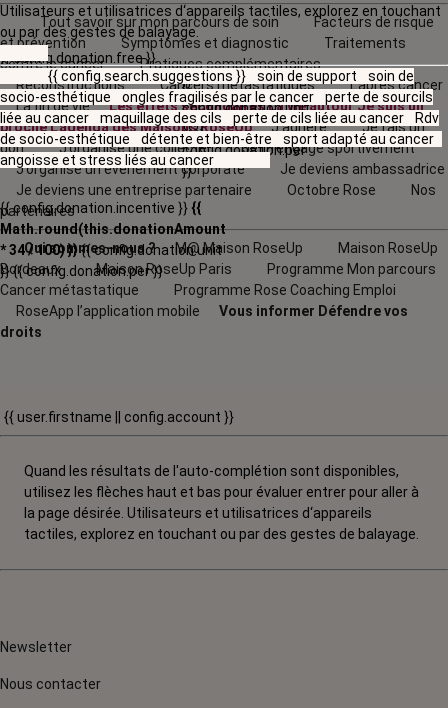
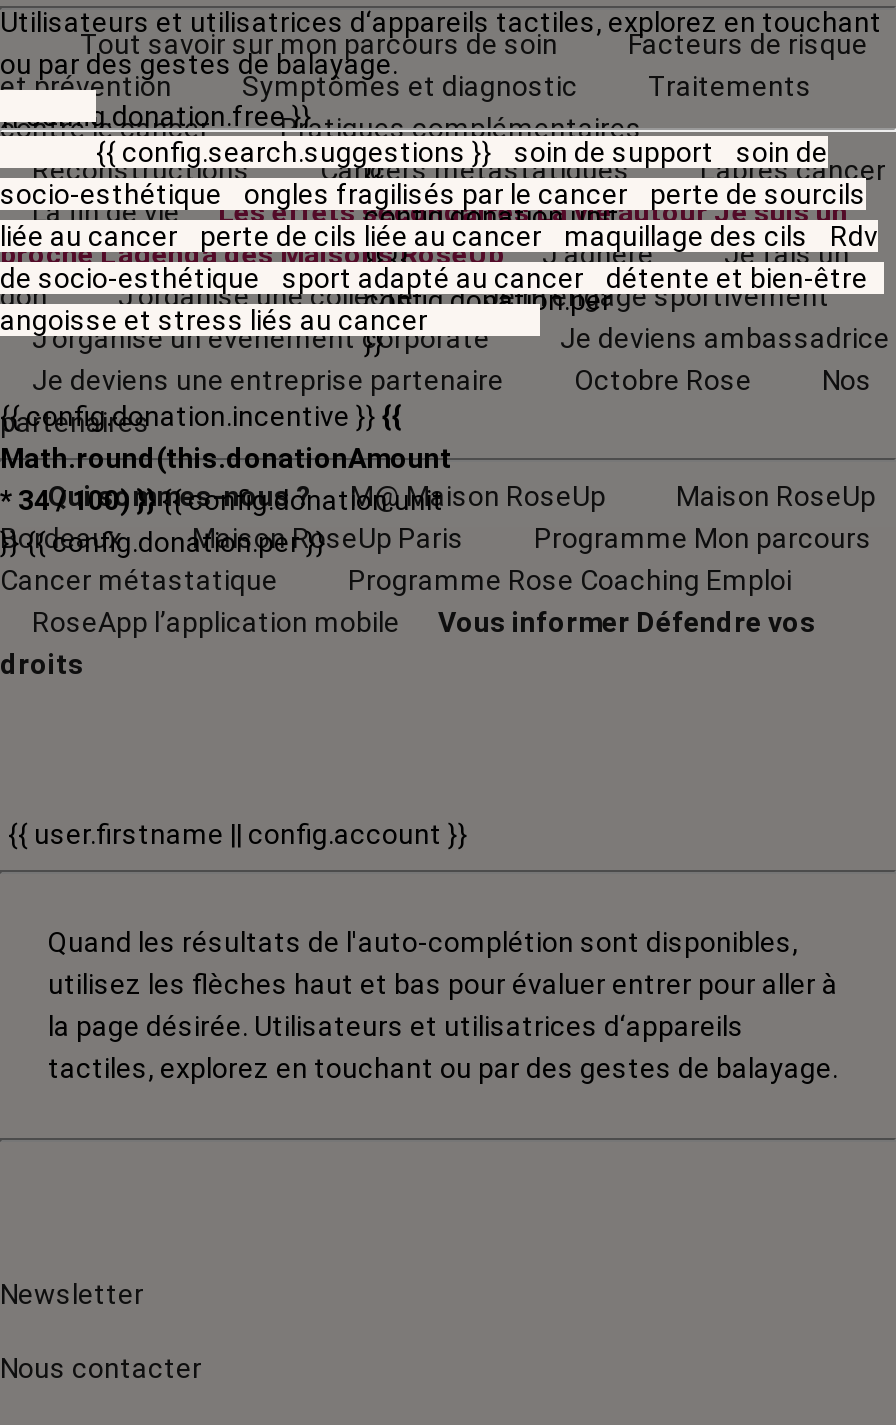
[0,110,439,126] liée au cancer maquillage des cils perte de cils liée au cancer Rdv -> [0,220,878,252] liée au cancer perte de cils liée au cancer maquillage des cils Rdv
[0,131,434,147] de socio-esthétique détente et bien-être sport adapté au cancer -> [0,262,868,294] de socio-esthétique sport adapté au cancer détente et bien-être

